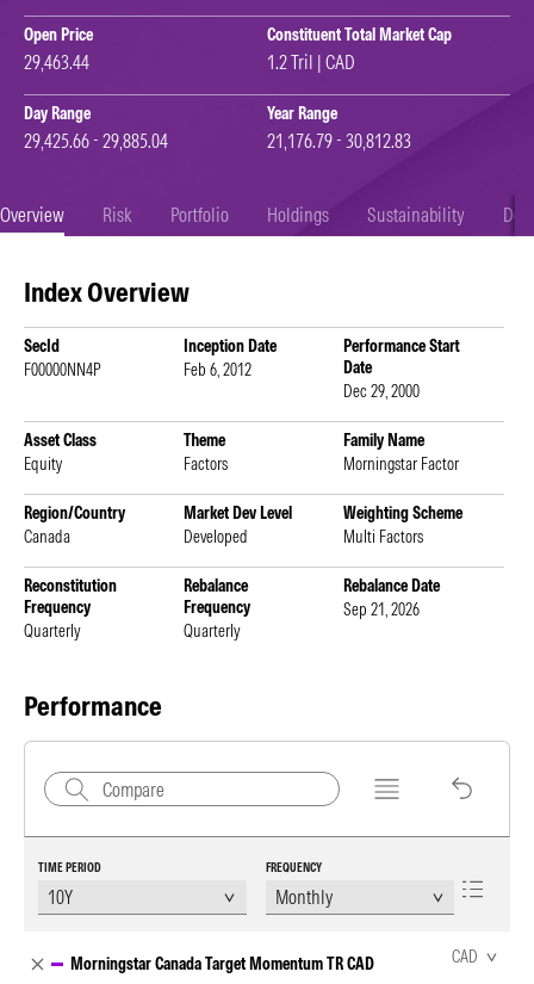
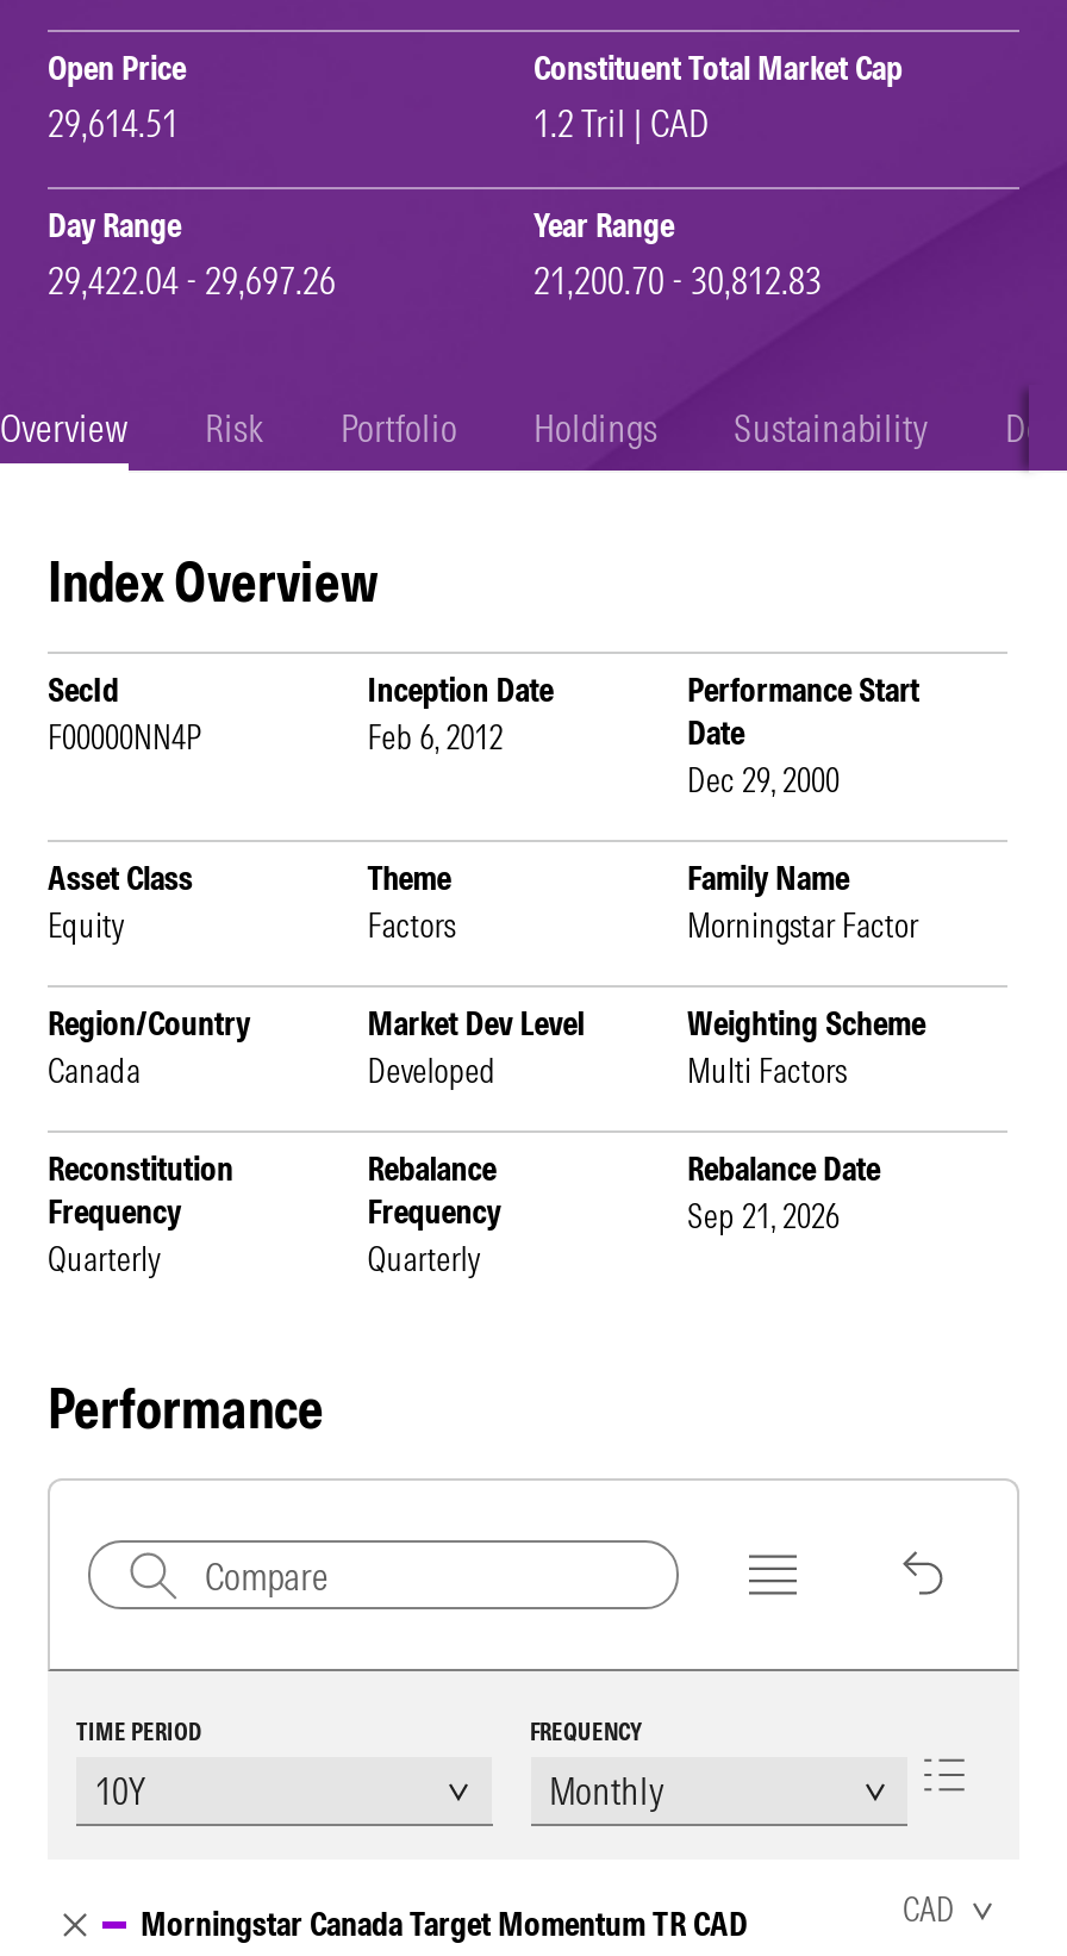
[24,50,89,74] 29,463.44 -> [48,99,179,147] 29,614.51
[24,129,168,153] 29,425.66 - 29,885.04 -> [48,256,336,304] 29,422.04 - 29,697.26
[267,129,411,153] 21,176.79 - 30,812.83 -> [533,256,822,304] 21,200.70 - 30,812.83

